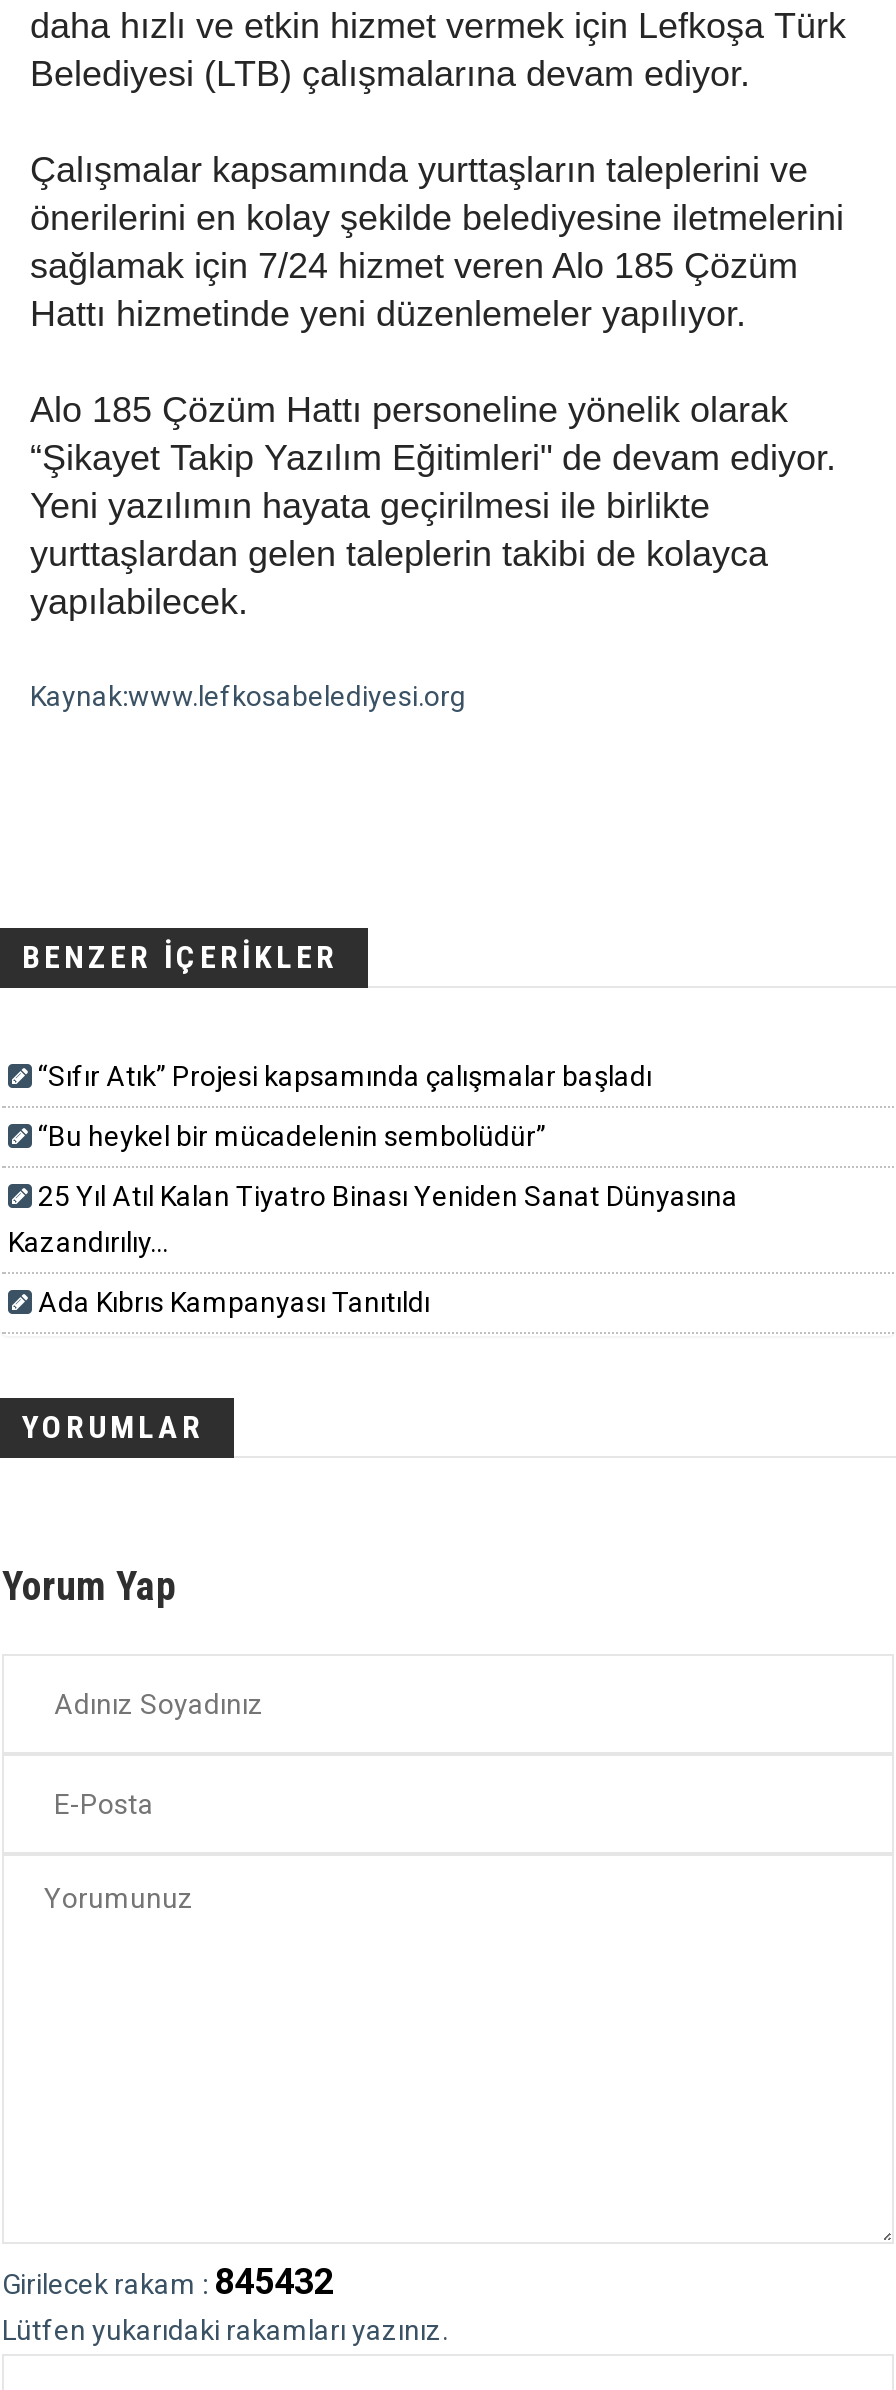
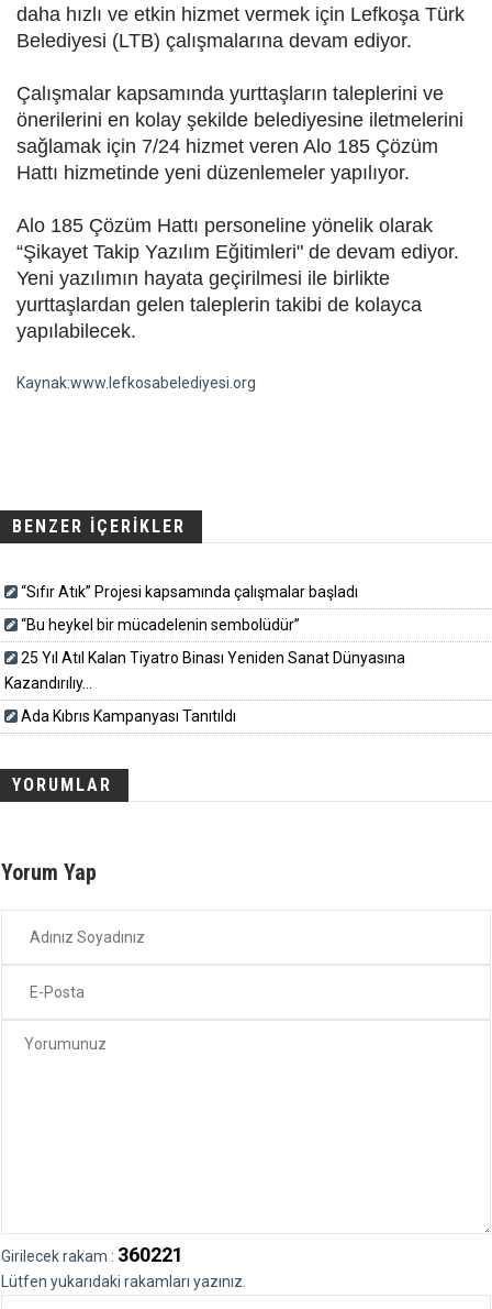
[2,2260,334,2302] Girilecek rakam : 845432 -> [1,1243,183,1266] Girilecek rakam : 360221

